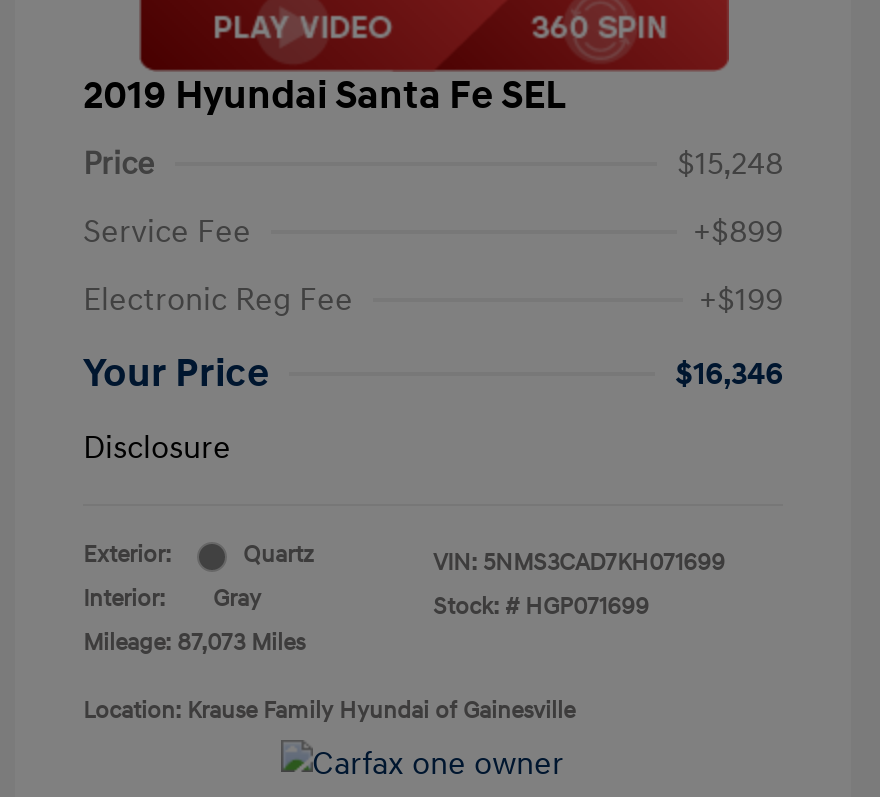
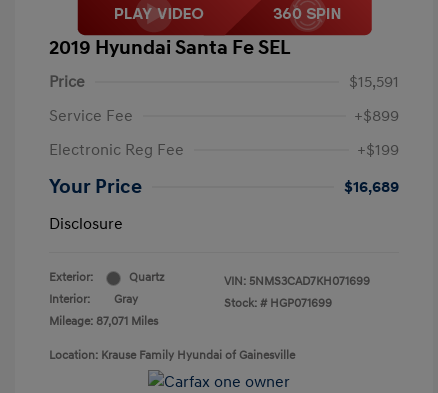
[677,144,783,184] $15,248 -> [349,72,399,92] $15,591
[675,354,783,394] $16,346 -> [344,177,399,197] $16,689
[83,628,305,658] Mileage: 87,073 Miles -> [49,314,158,329] Mileage: 87,071 Miles

